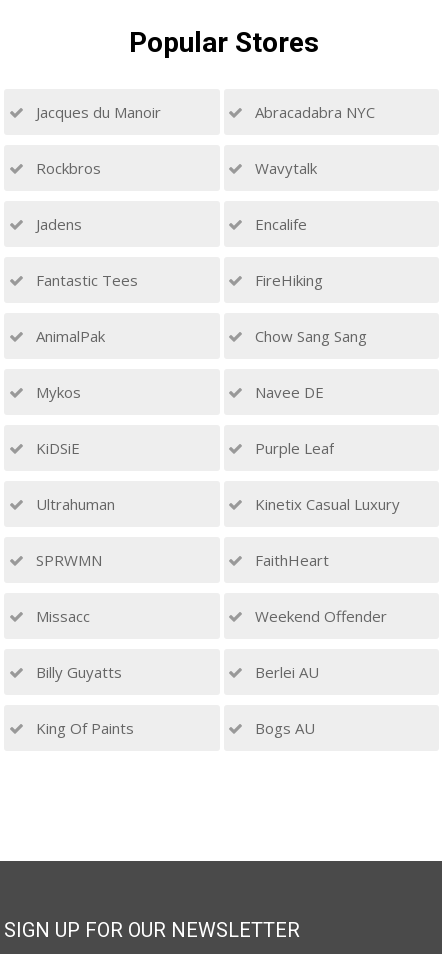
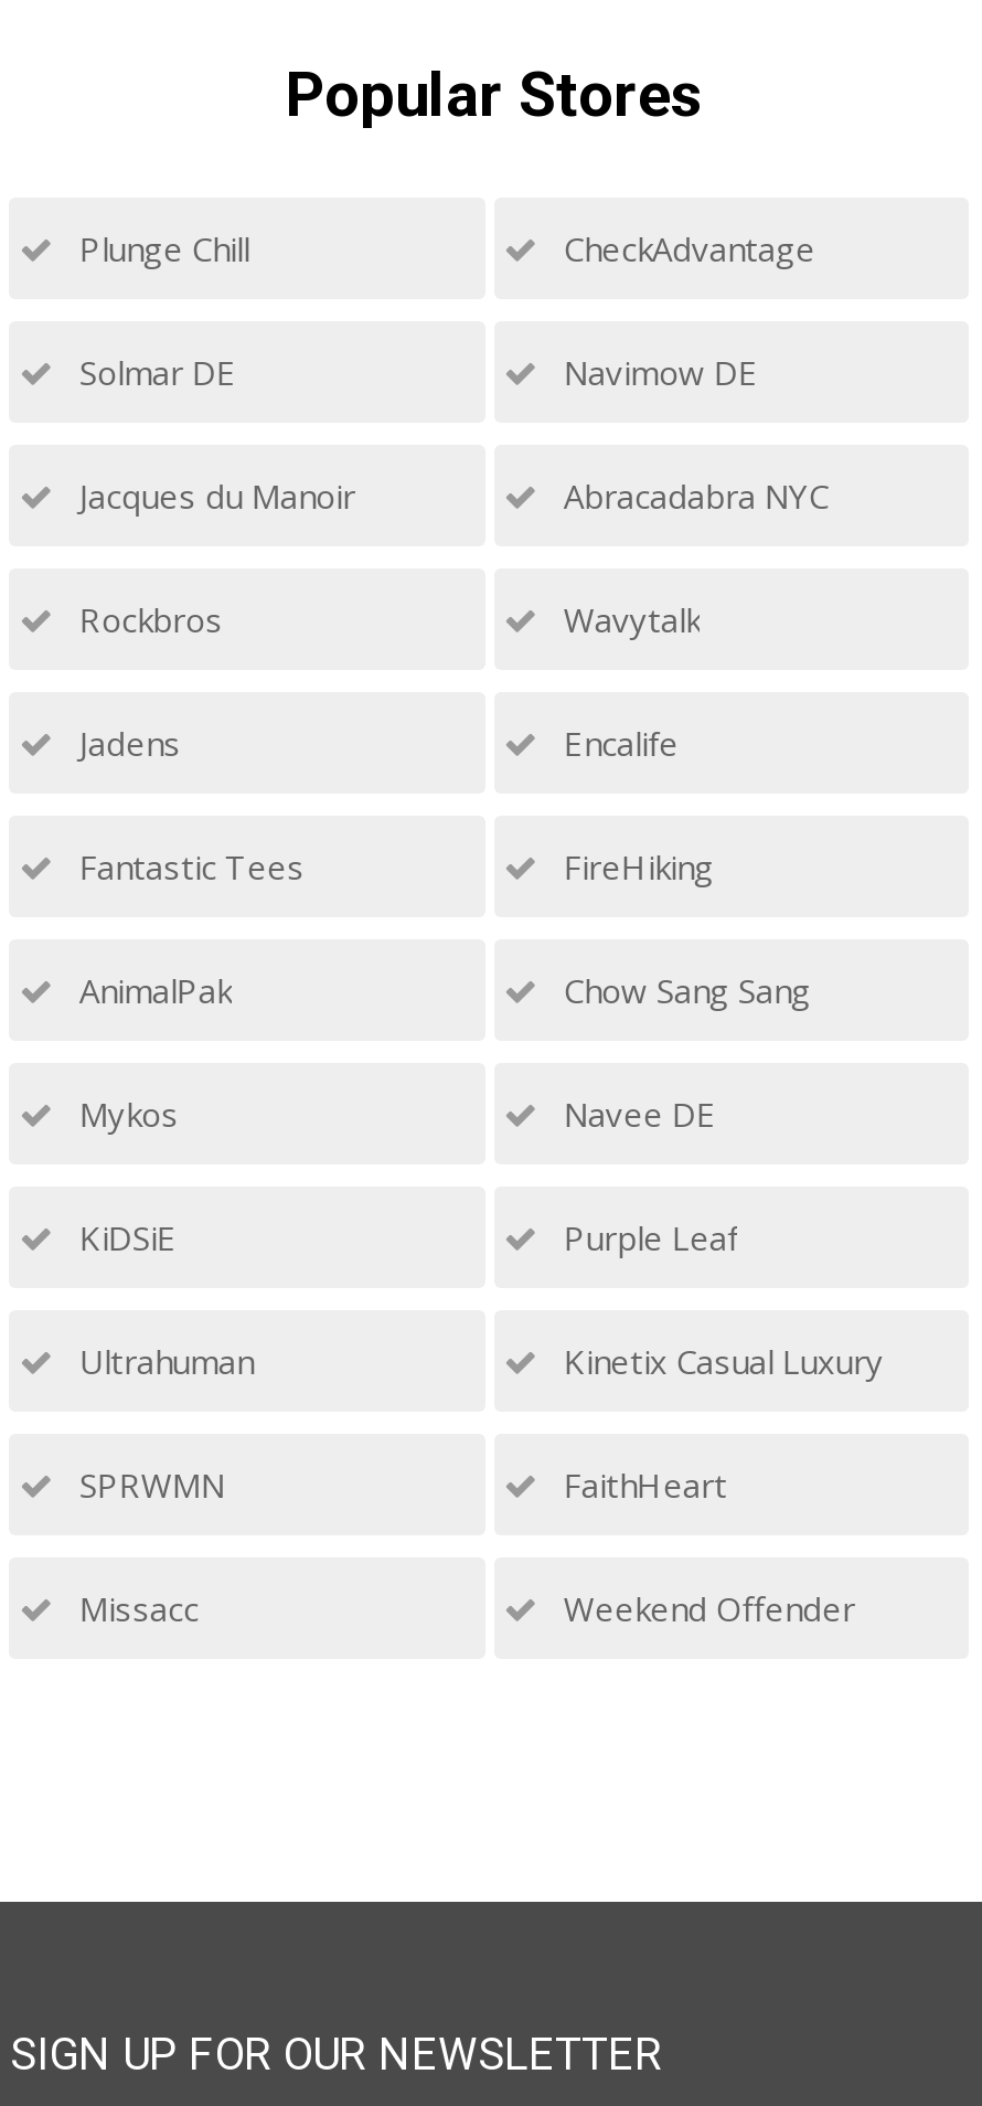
none -> [70,226,815,394] Plunge Chill | CheckAdvantage | Solmar DE | Navimow DE
moved [32,102,400,626] -> [70,474,883,1630]: Jacques du Manoir | Abracadabra NYC | Rockbros | ... | Missacc | Weekend Offender
[32,662,319,738] Billy Guyatts | Berlei AU | King Of Paints | Bogs AU -> none

